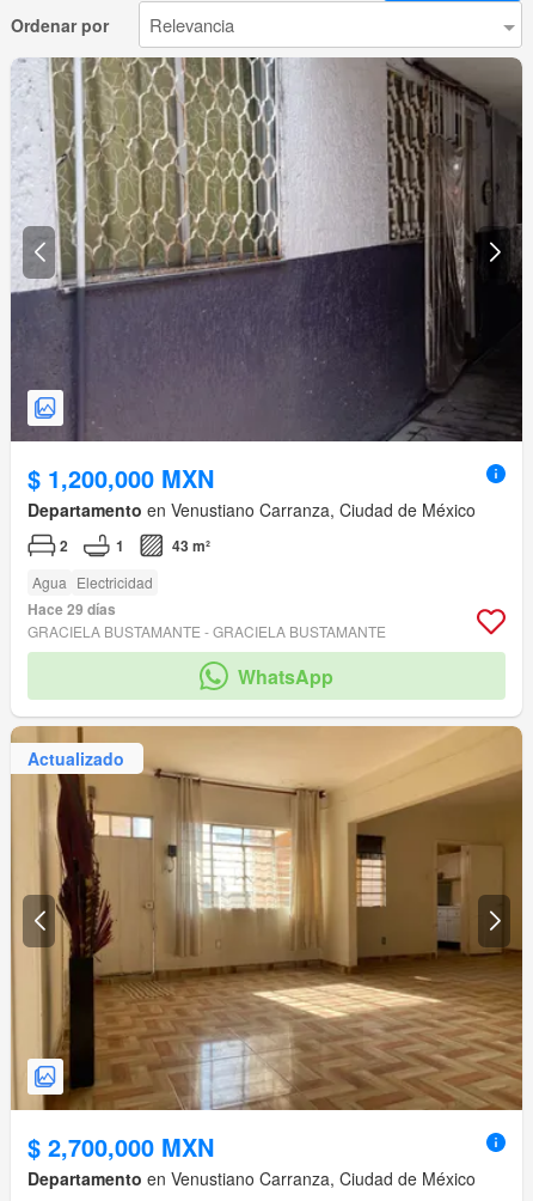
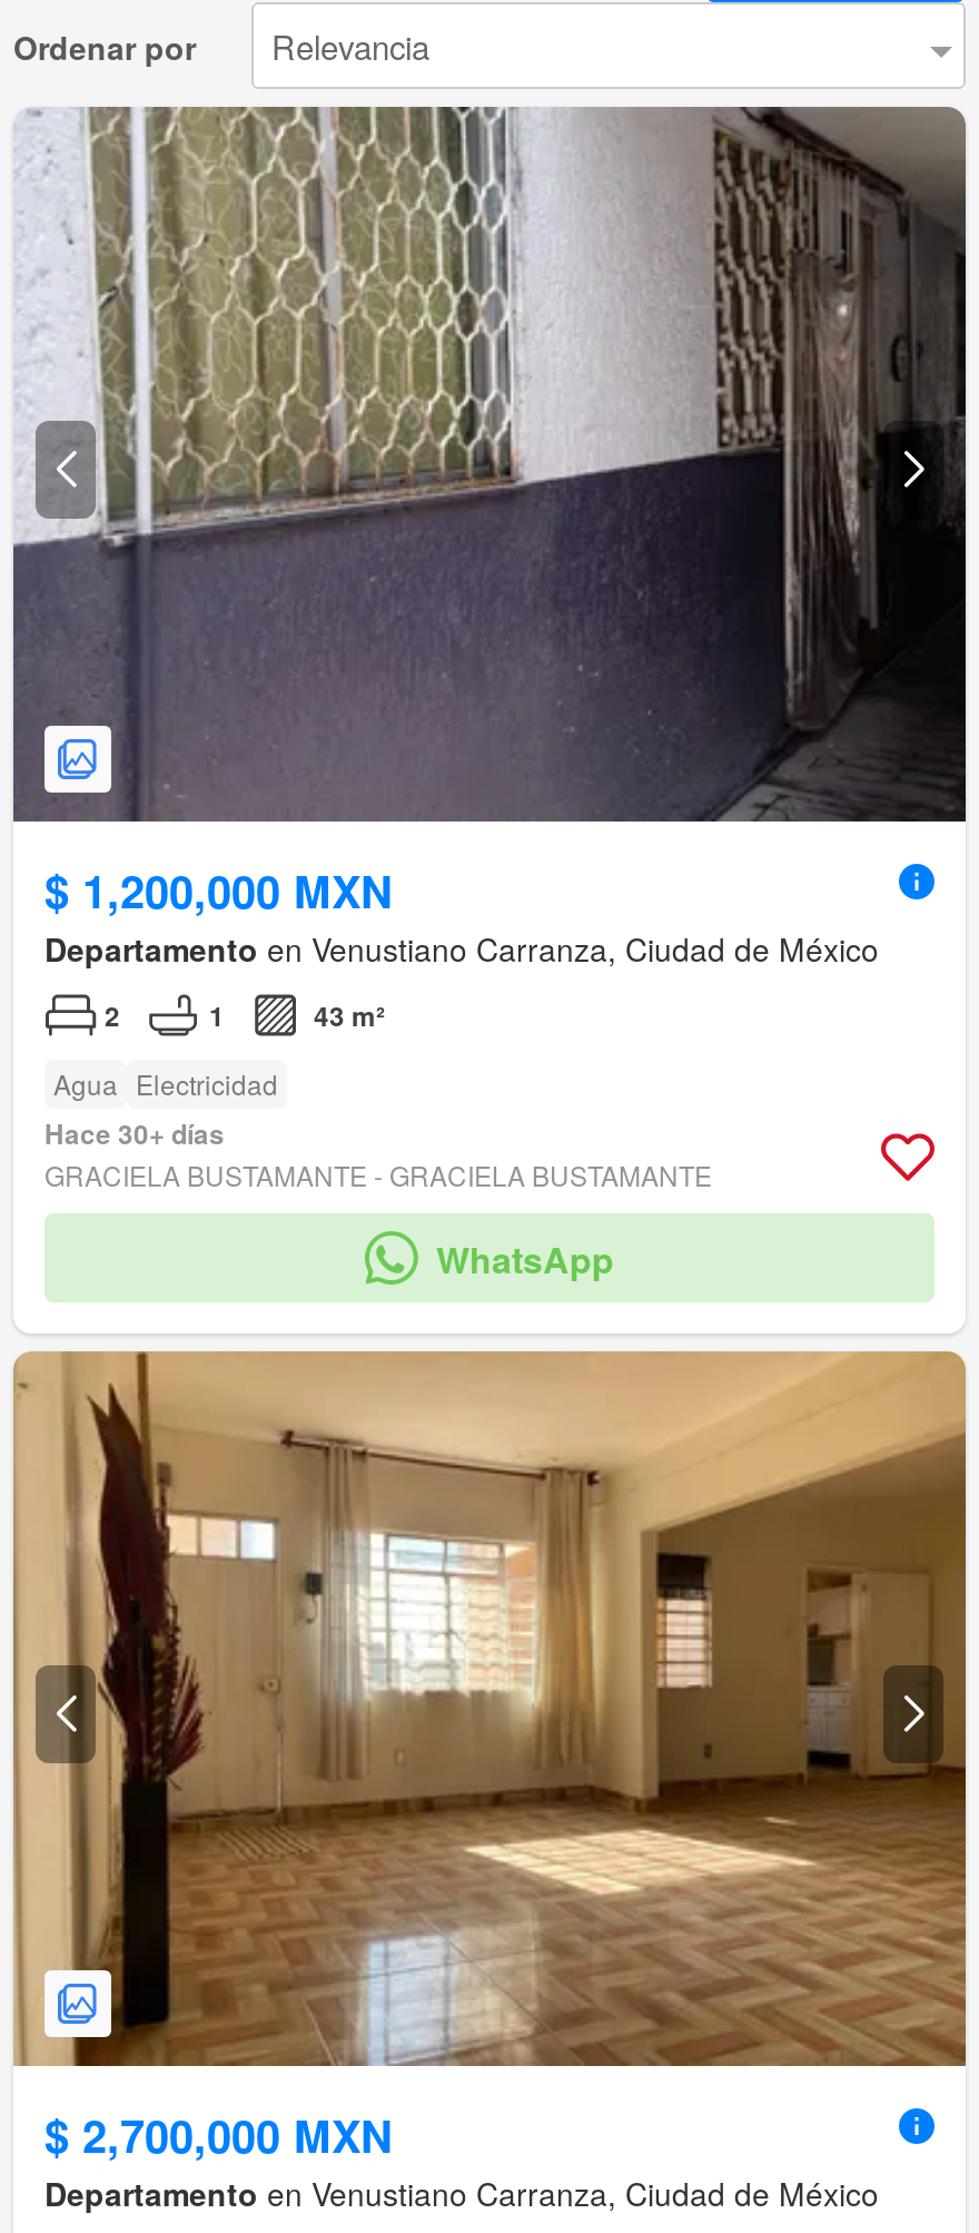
[27,599,116,620] Hace 29 días -> [44,1114,225,1154] Hace 30+ días
[27,746,124,770] Actualizado -> none

